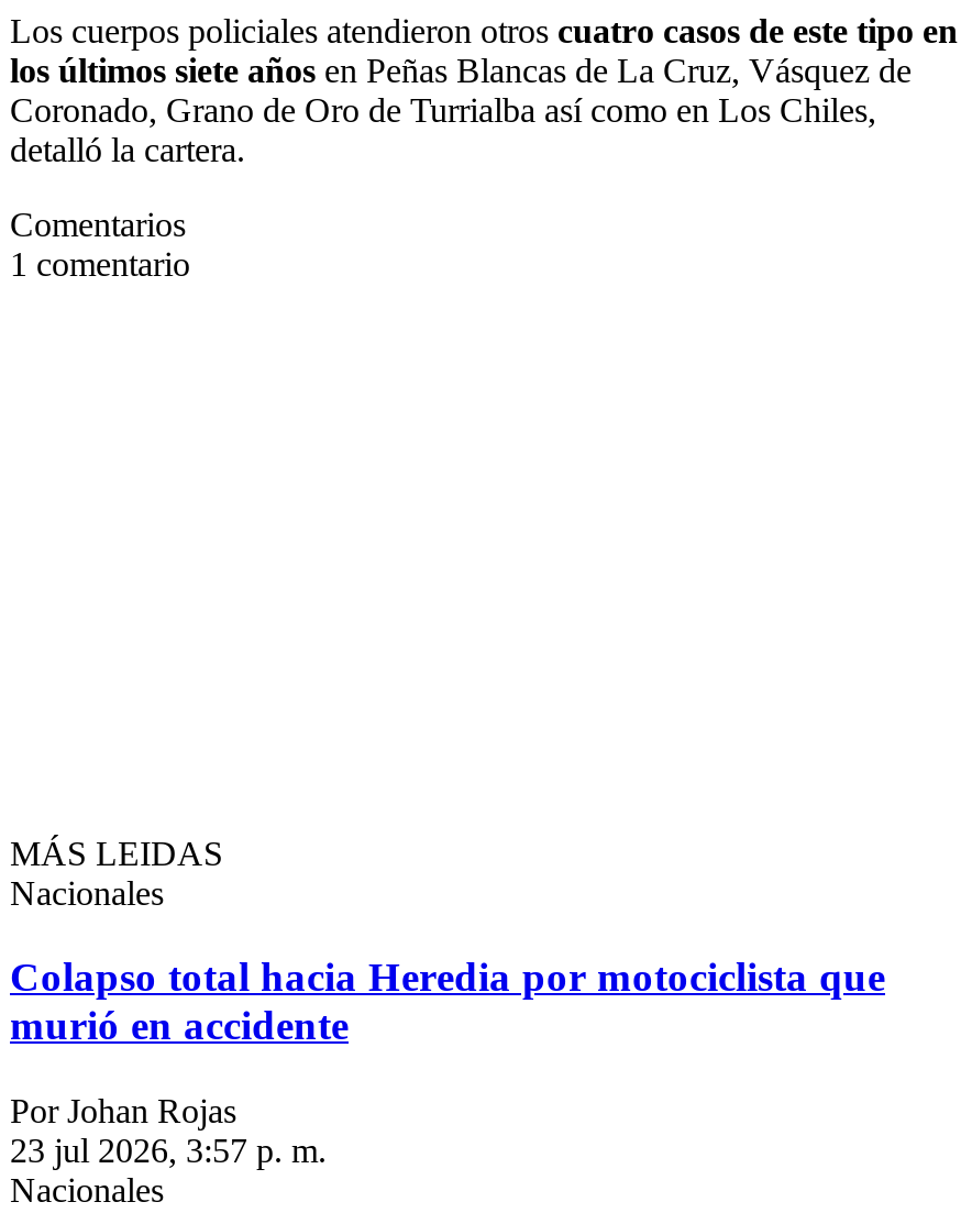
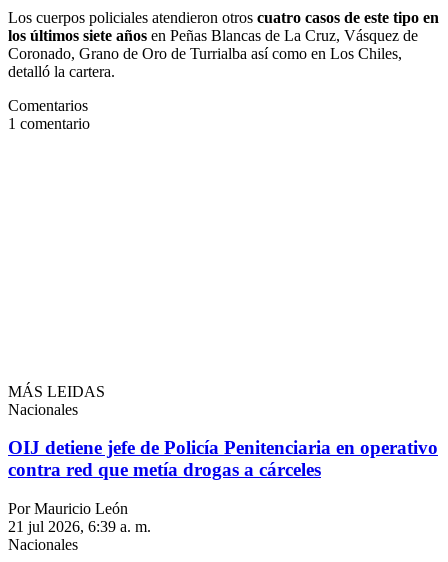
[10,954,885,1049] Colapso total hacia Heredia por motociclista que | murió en accidente -> [8,437,438,480] OIJ detiene jefe de Policía Penitenciaria en operativo | contra red que metía drogas a cárceles
[10,1092,327,1169] Por Johan Rojas | 23 jul 2026, 3:57 p. m. -> [8,500,151,535] Por Mauricio León | 21 jul 2026, 6:39 a. m.

